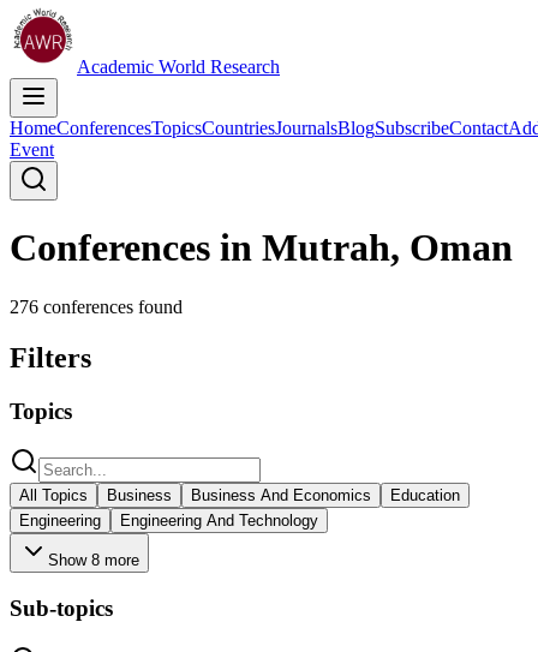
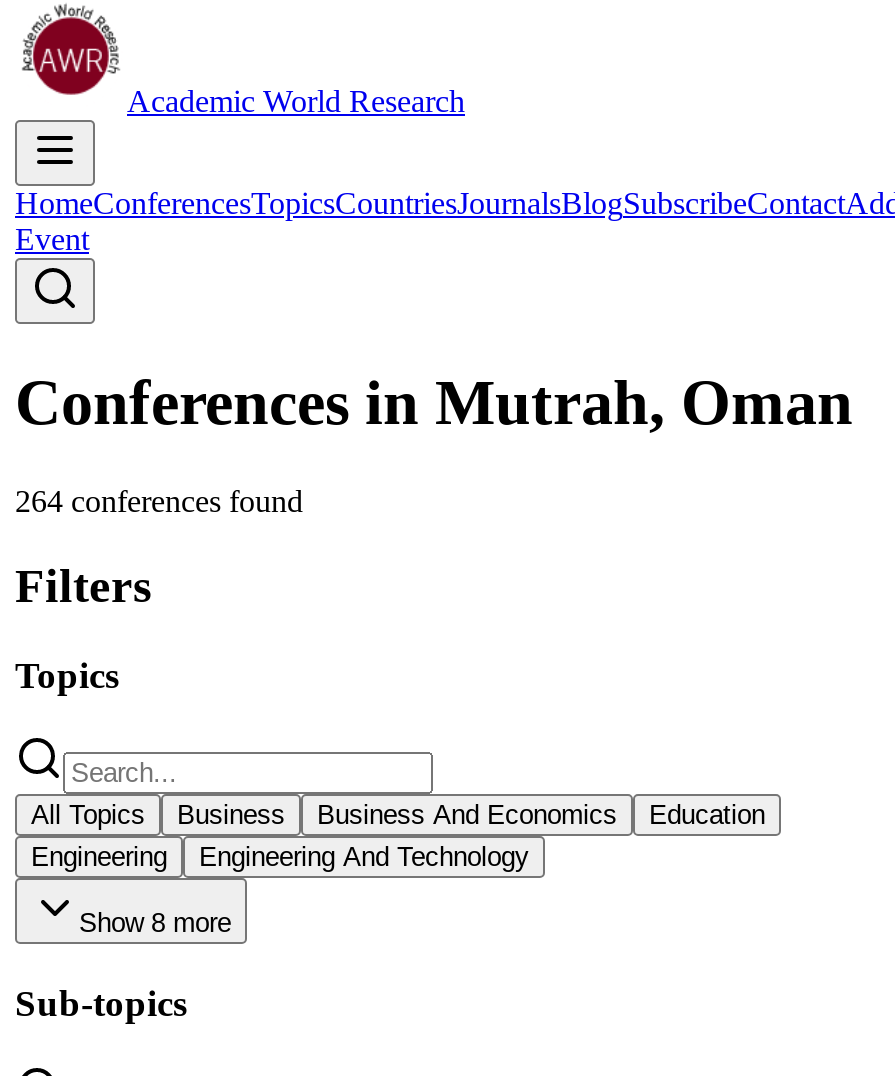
[10,296,183,317] 276 conferences found -> [15,484,303,518] 264 conferences found

